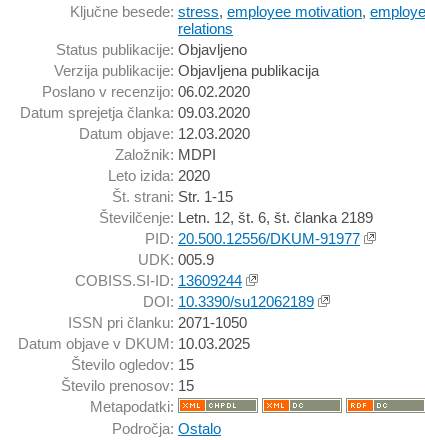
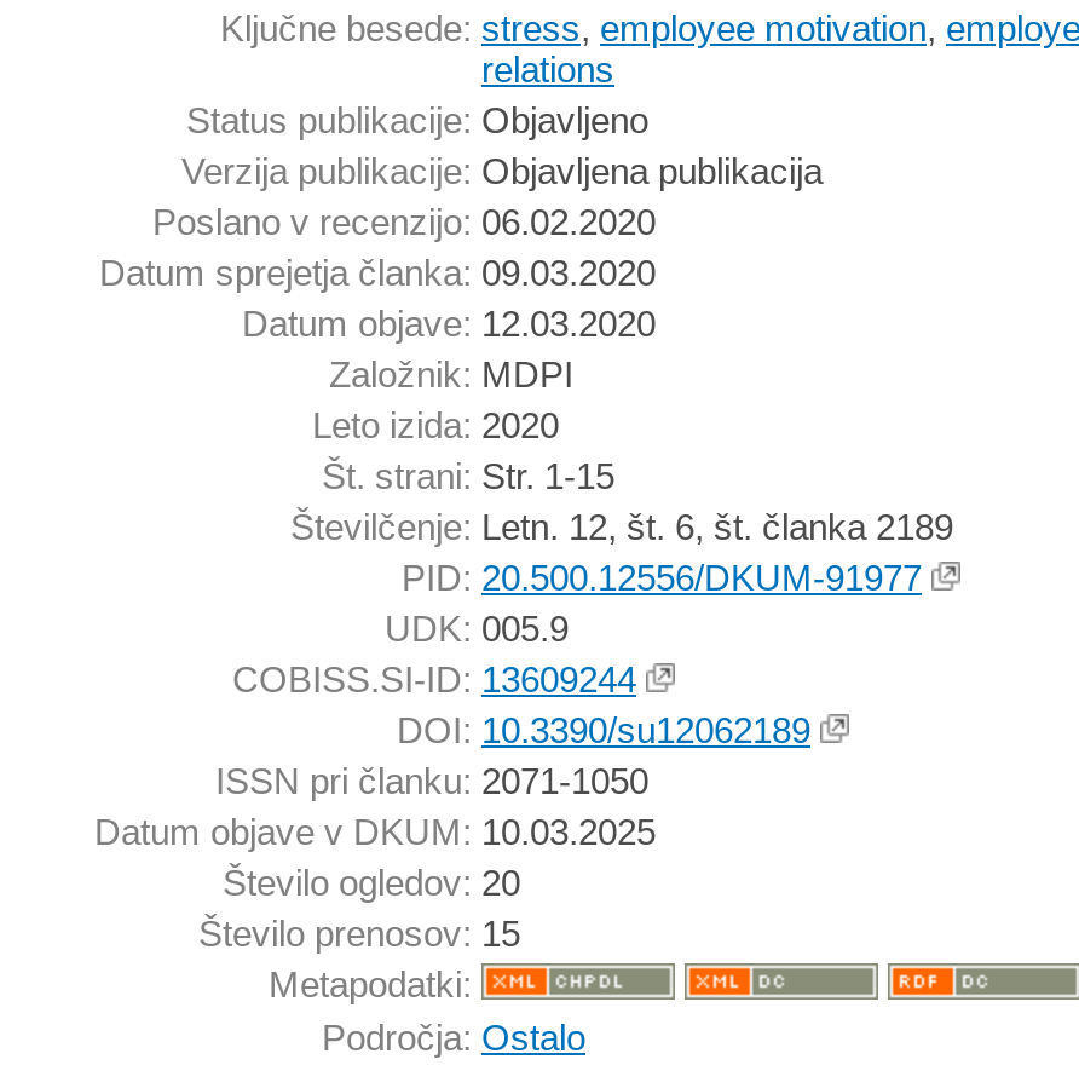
[71,356,194,373] Število ogledov: 15 -> [223,862,520,903] Število ogledov: 20

